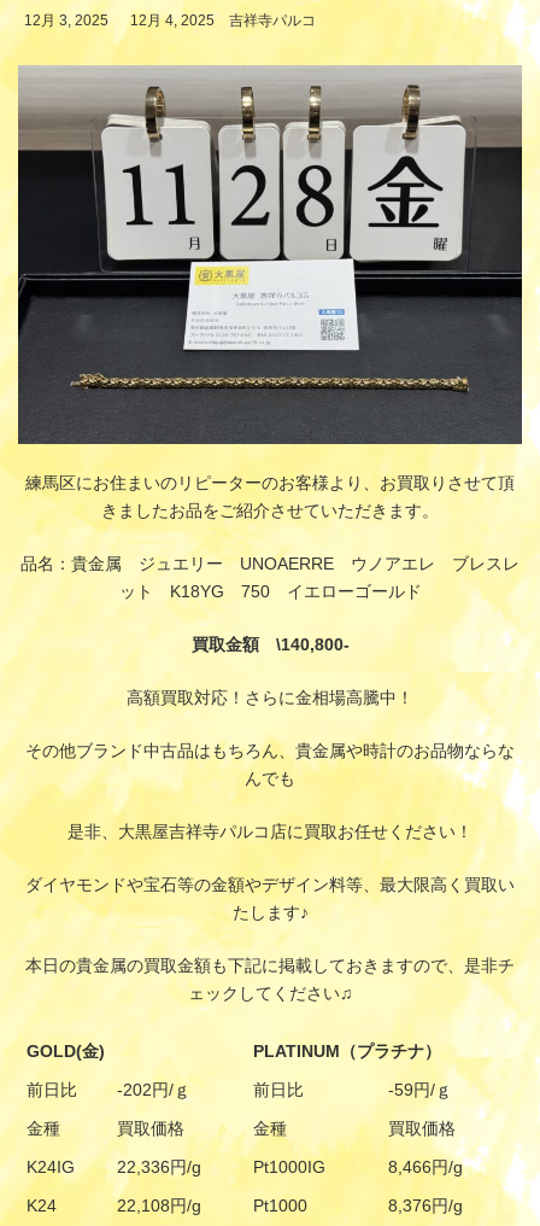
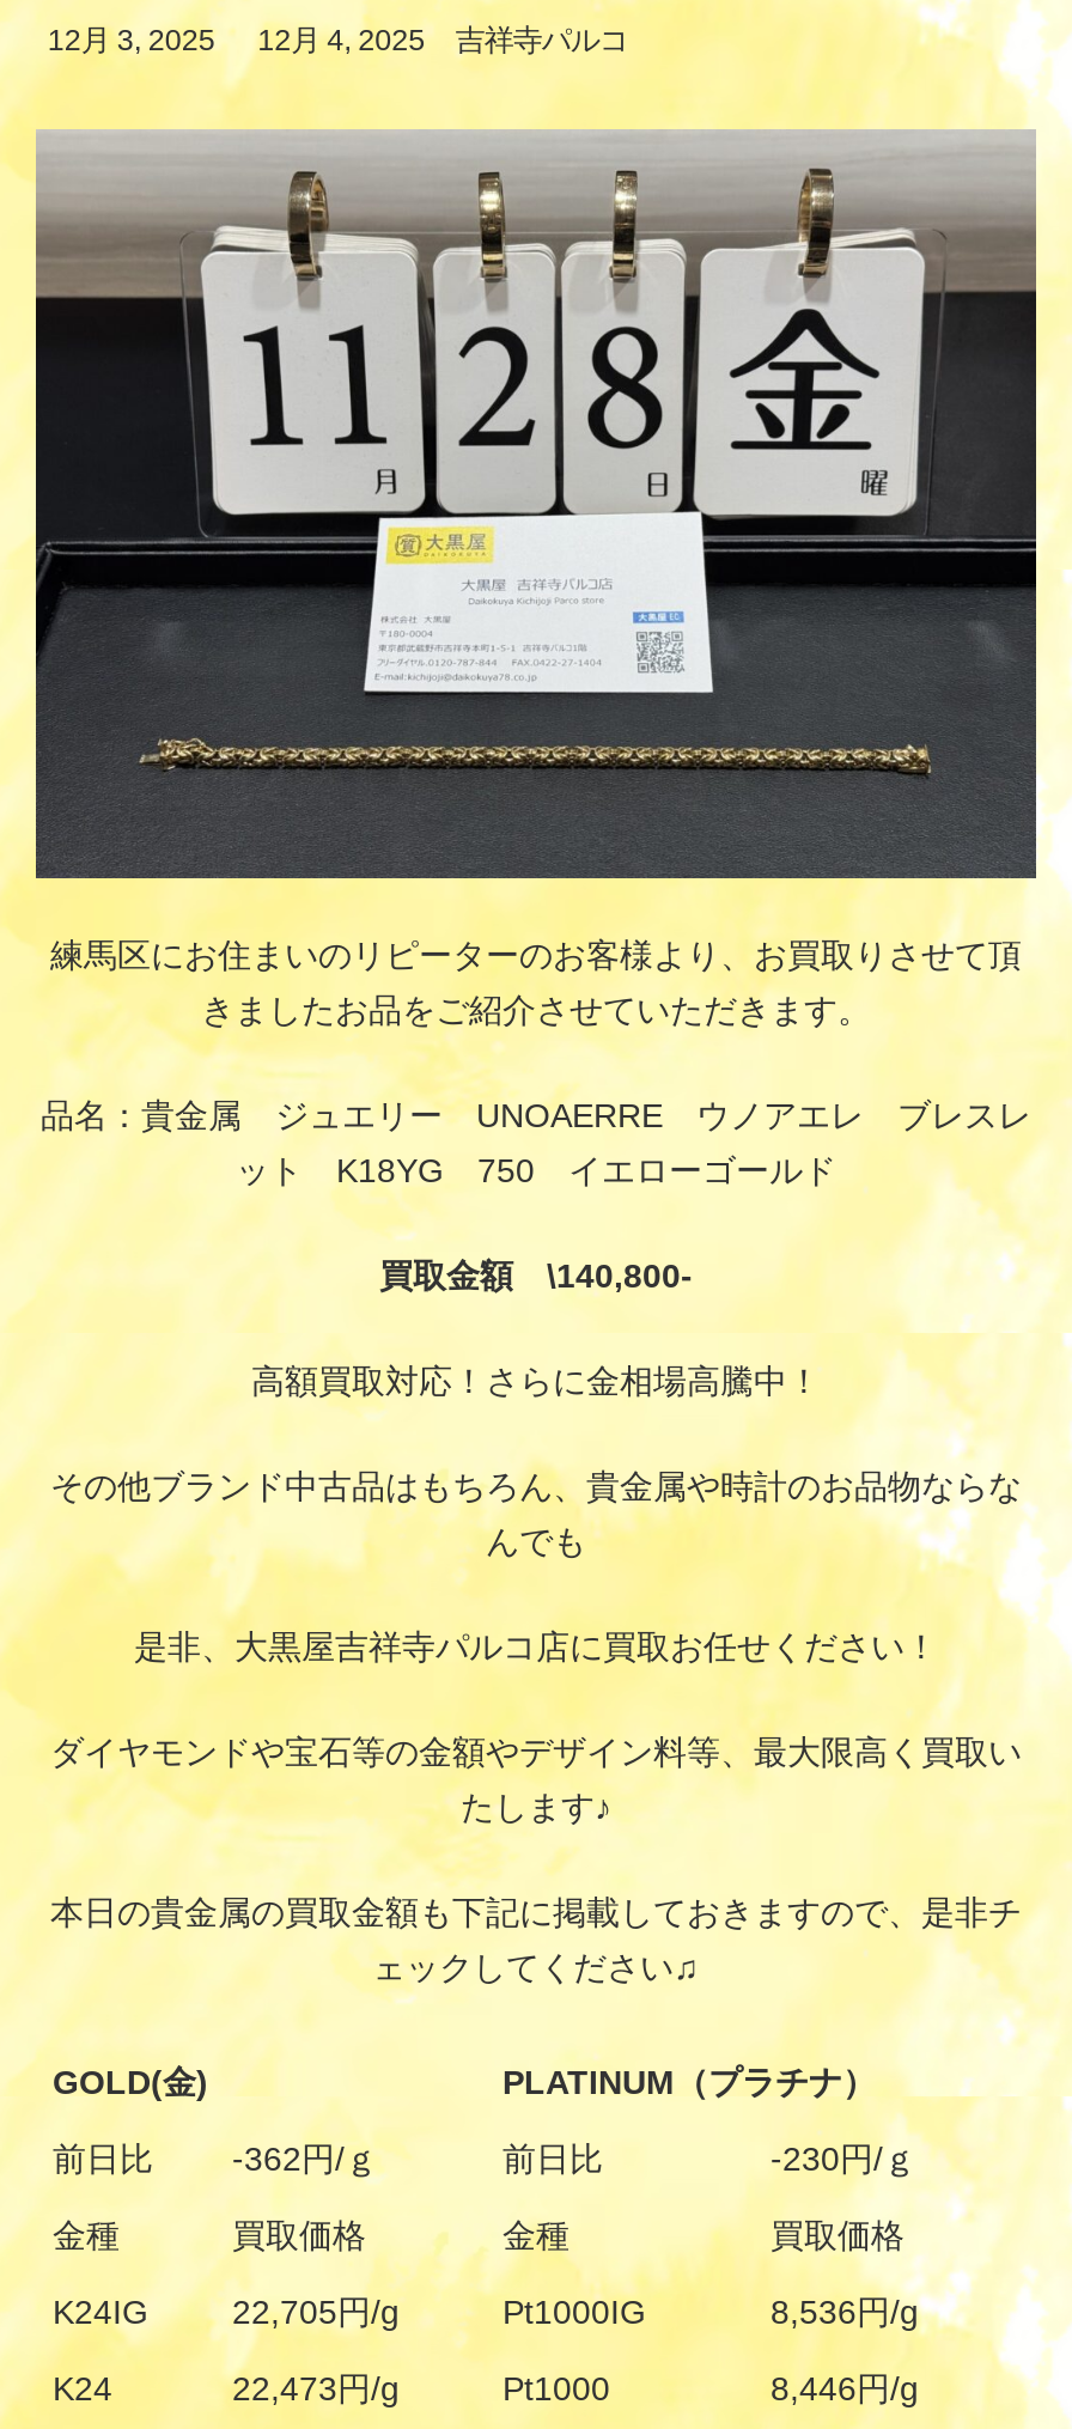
[117,1080,190,1099] -202円/ｇ -> [232,2139,378,2178] -362円/ｇ
[388,1080,452,1099] -59円/ｇ -> [770,2139,916,2178] -230円/ｇ
[117,1157,201,1177] 22,336円/g -> [232,2293,400,2331] 22,705円/g
[388,1157,463,1177] 8,466円/g -> [770,2293,919,2331] 8,536円/g
[117,1196,201,1215] 22,108円/g -> [232,2369,400,2407] 22,473円/g
[388,1196,463,1215] 8,376円/g -> [770,2369,919,2407] 8,446円/g

